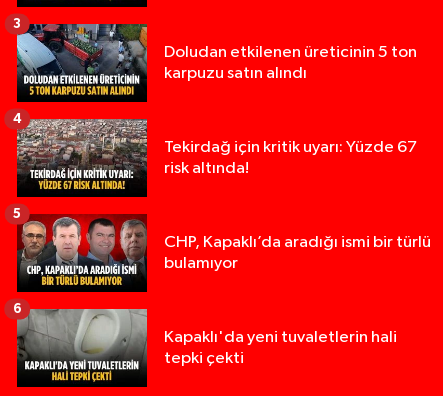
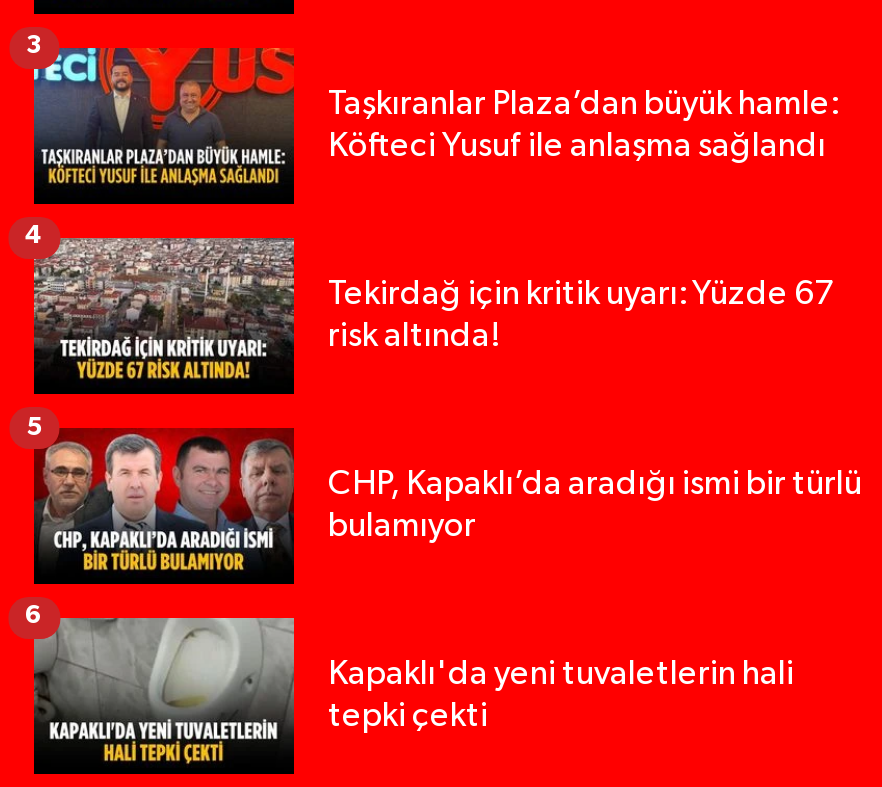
[16,23,417,96] [image] | Doludan etkilenen üreticinin 5 ton | karpuzu satın alındı -> [32,46,838,190] [image] | Taşkıranlar Plaza’dan büyük hamle: | Köfteci Yusuf ile anlaşma sağlandı

